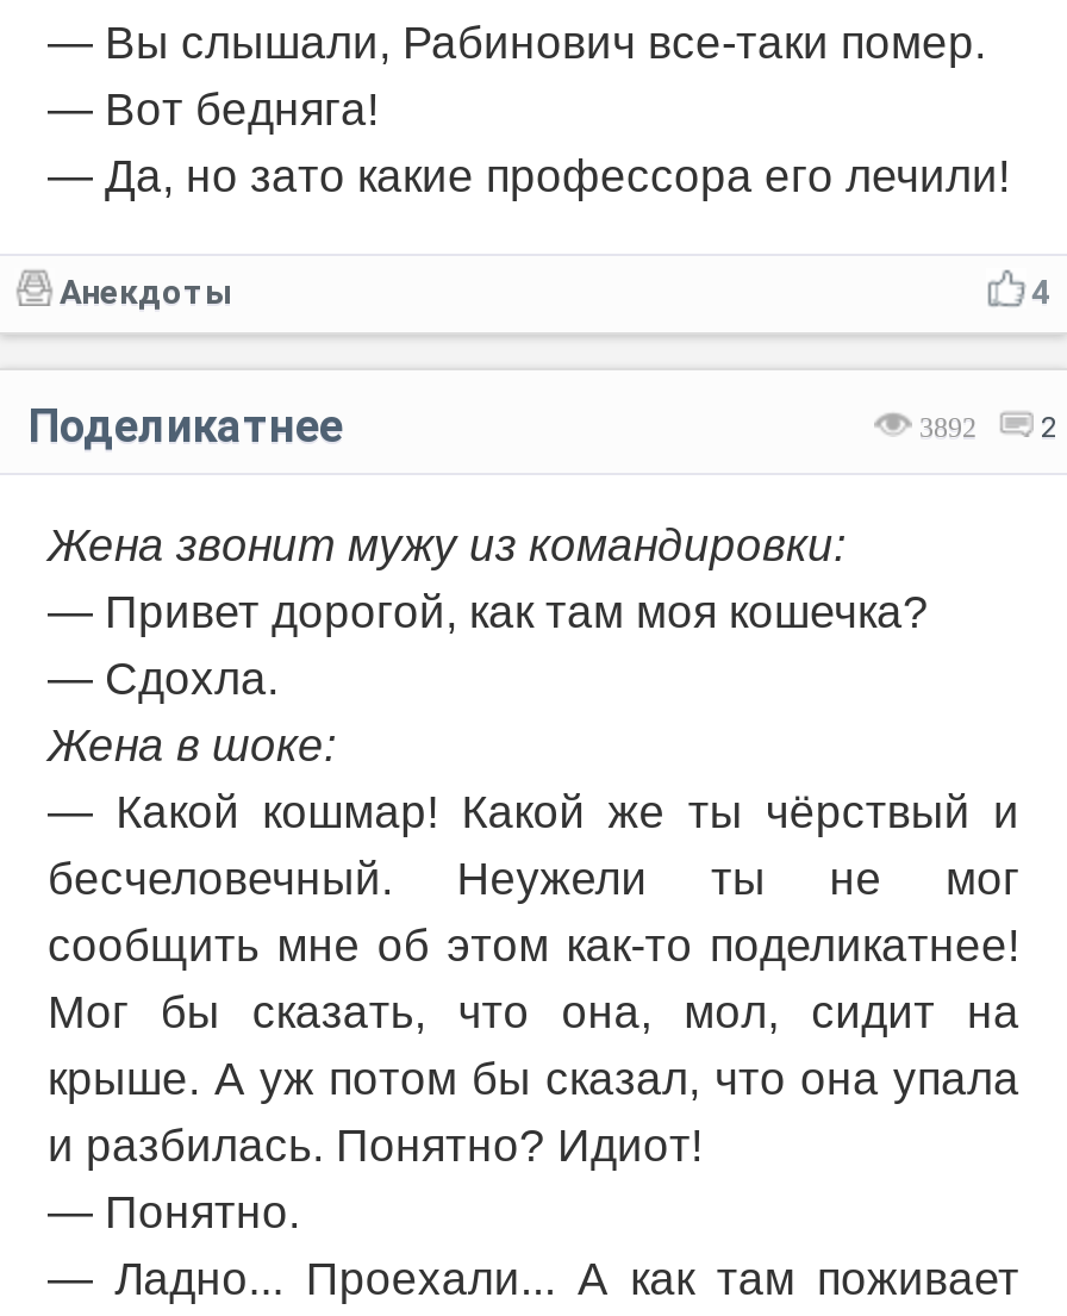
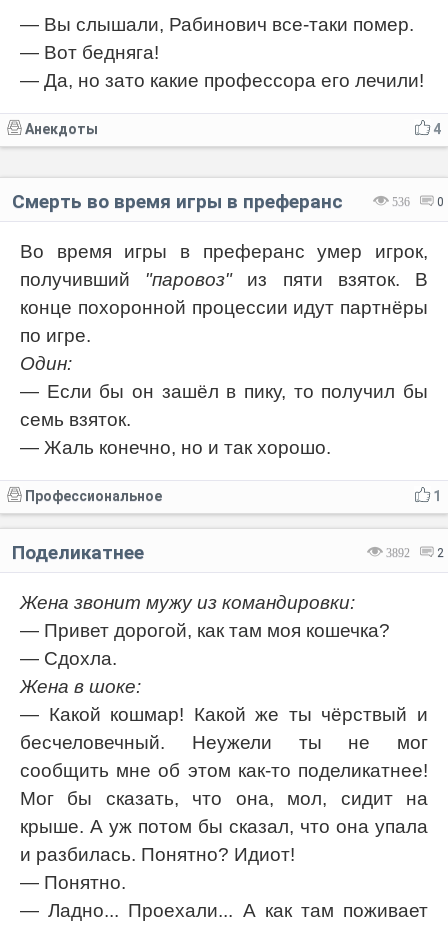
none -> [12,190,444,504] 536 | 0 | Смерть во время игры в преферанс | Во время игры в преферанс умер игрок, | получивший "паровоз" из пяти взяток. В | конце похоронной процессии идут партнёры | по игре. | Один: | — Если бы он зашёл в пику, то получил бы | семь взяток. | — Жаль конечно, но и так хорошо. | 1 | Профессиональное

